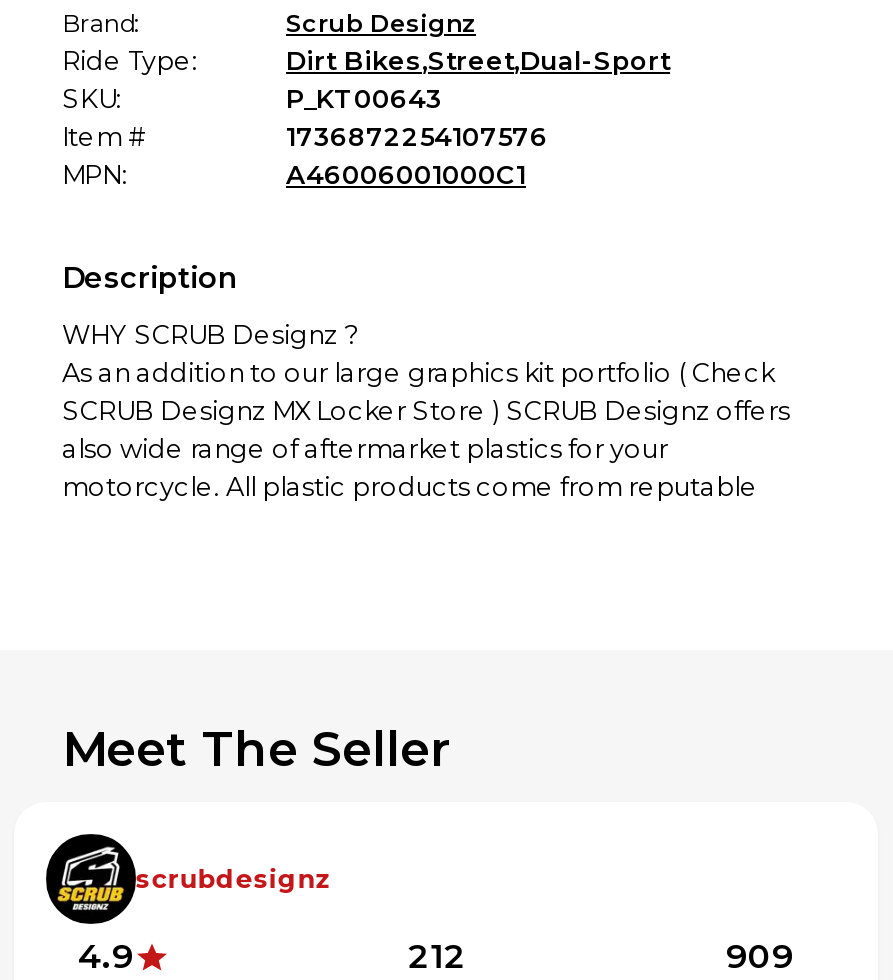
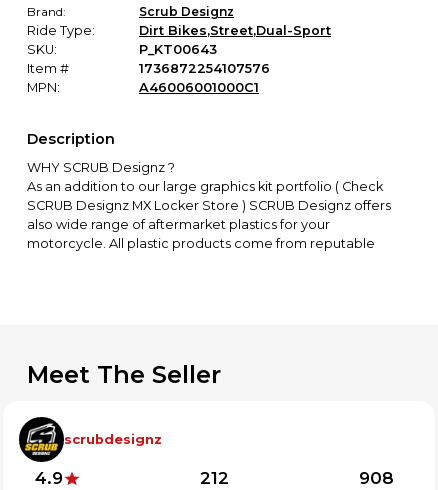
[726,936,794,976] 909 -> [358,468,393,488] 908

